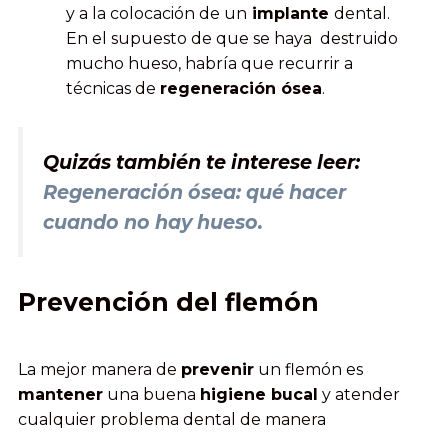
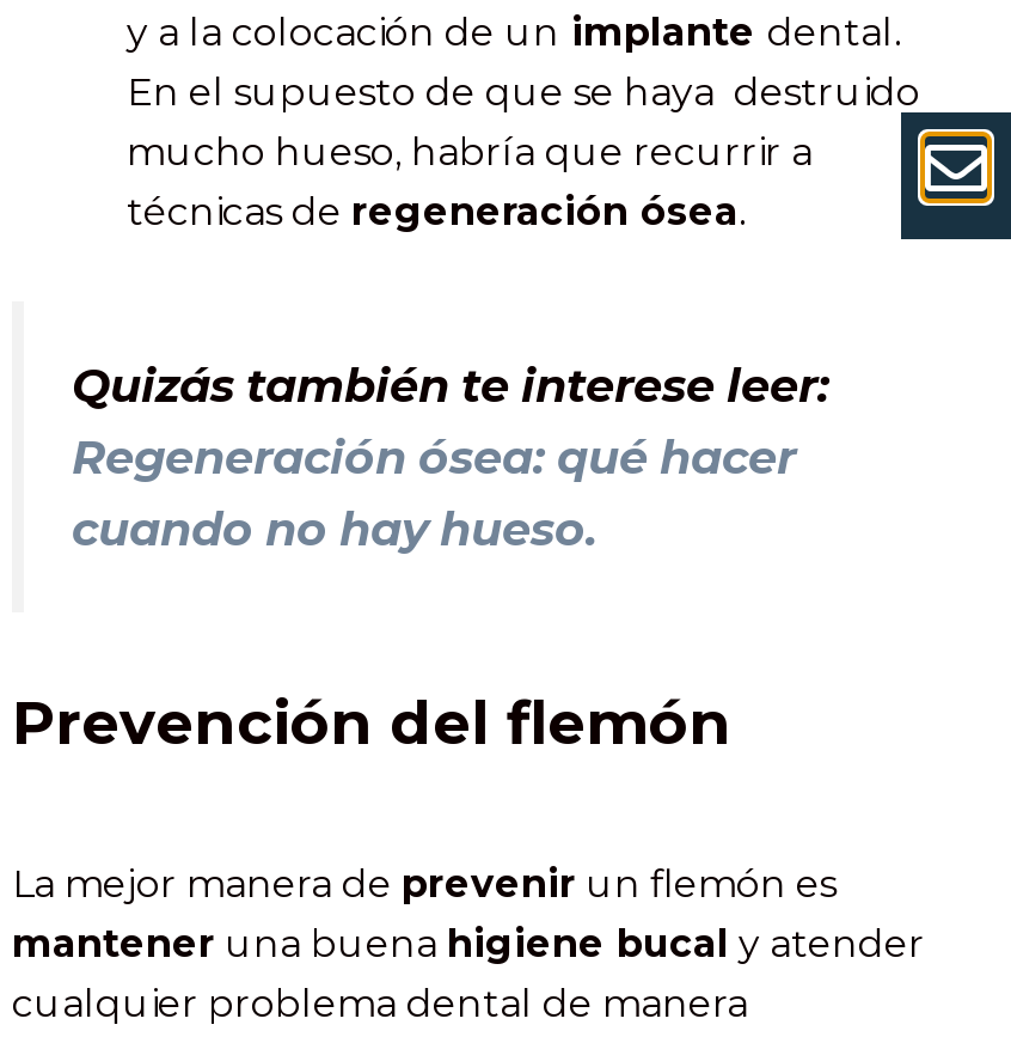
none -> [899,110,1004,242] [image]

